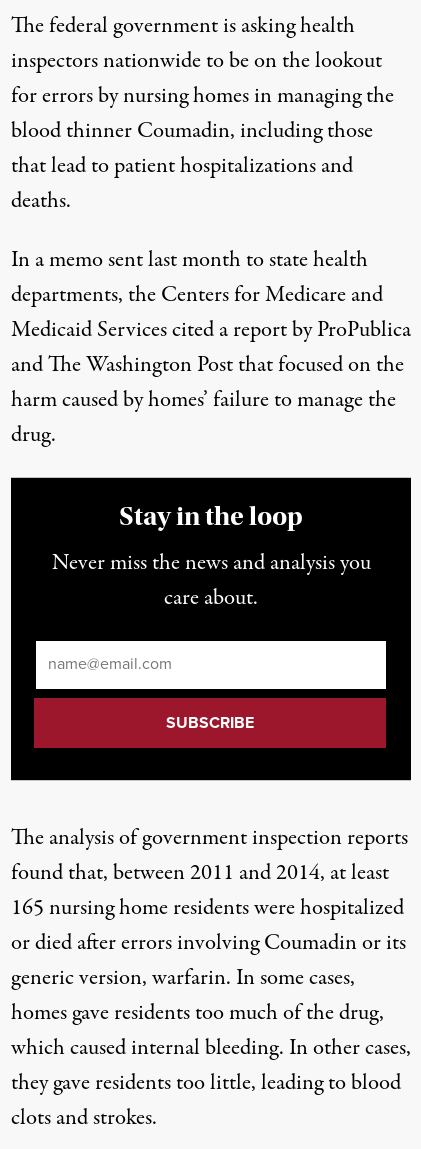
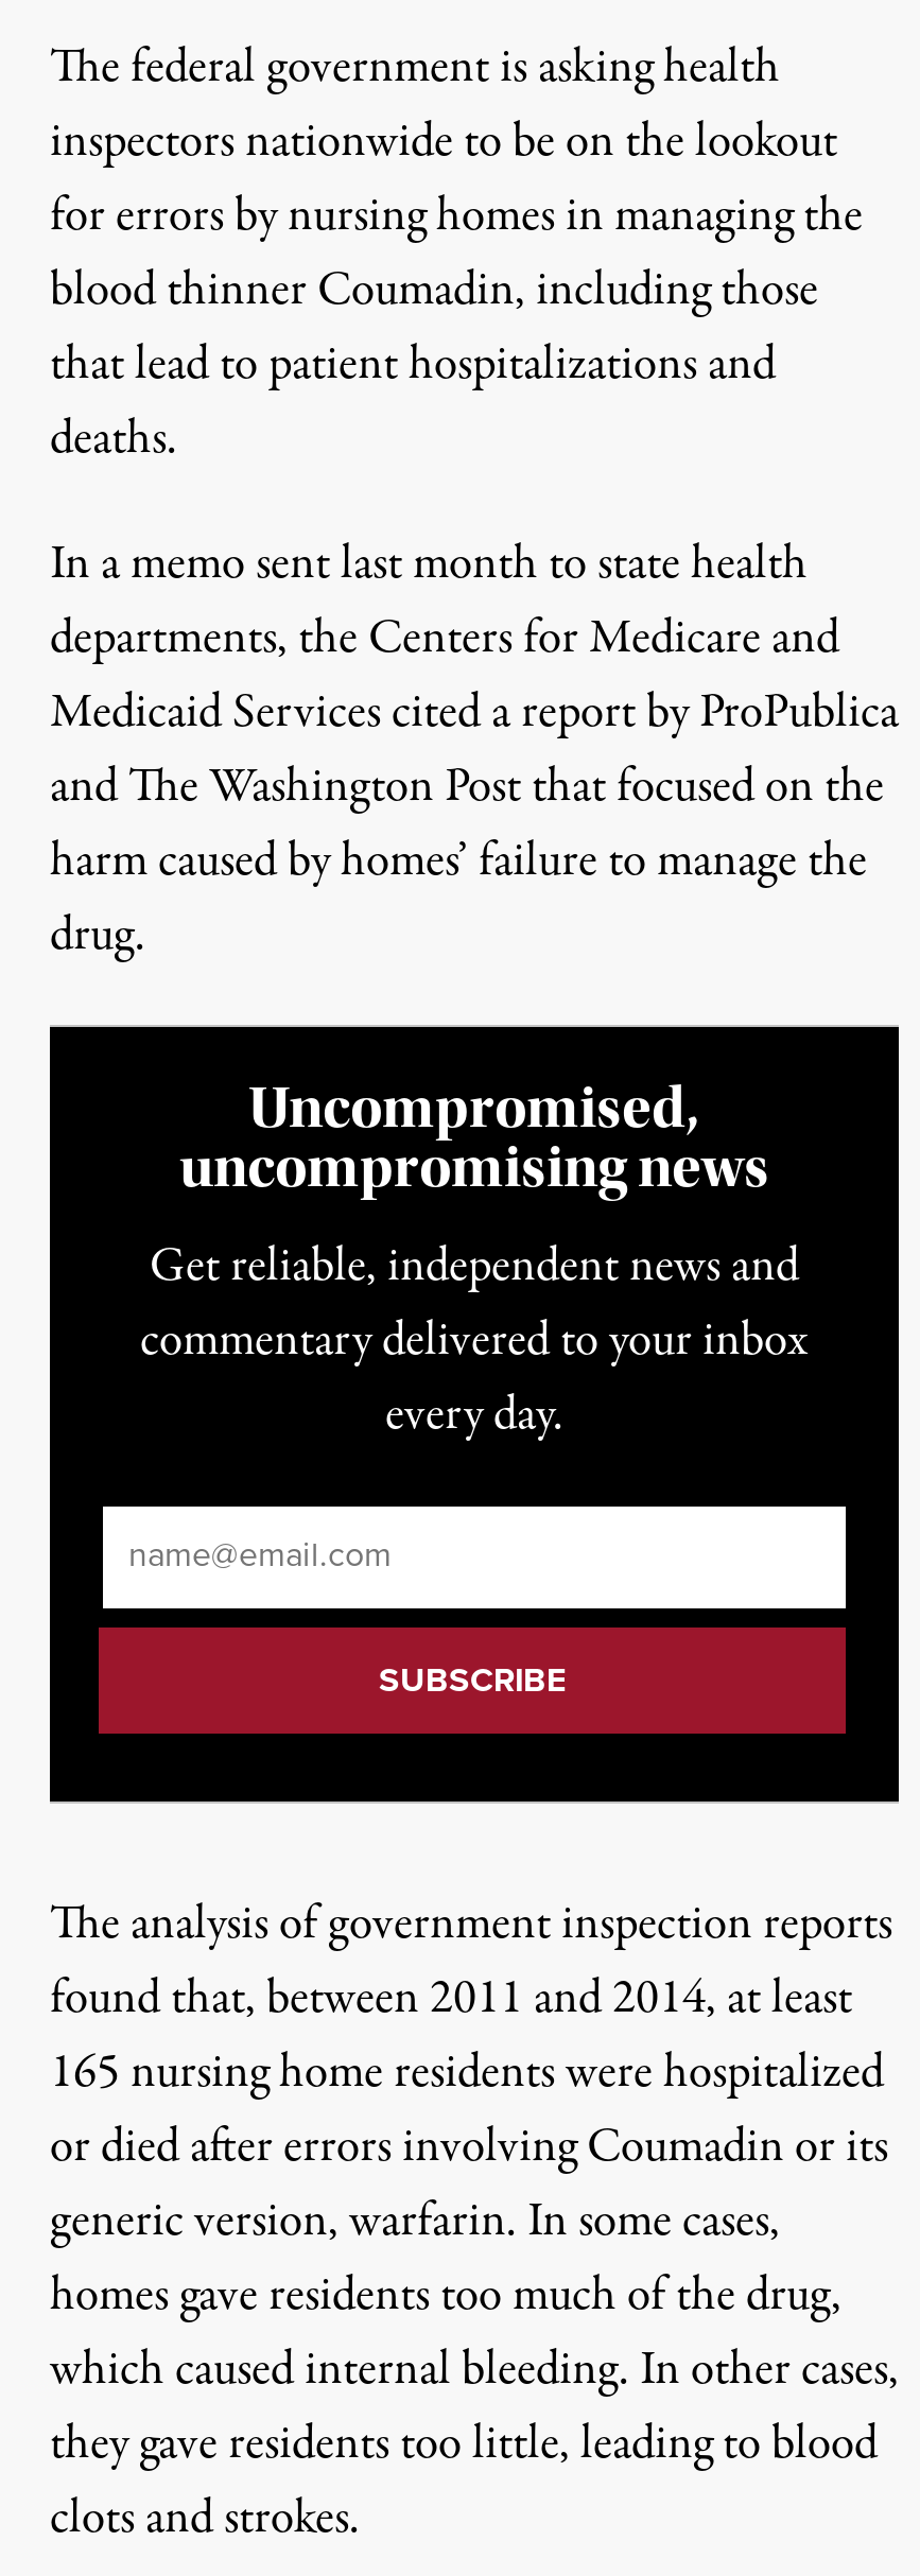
[119,500,303,532] Stay in the loop -> [179,1073,769,1201] Uncompromised, | uncompromising news
[51,547,370,614] Never miss the news and analysis you | care about. -> [140,1233,809,1449] Get reliable, independent news and | commentary delivered to your inbox | every day.

